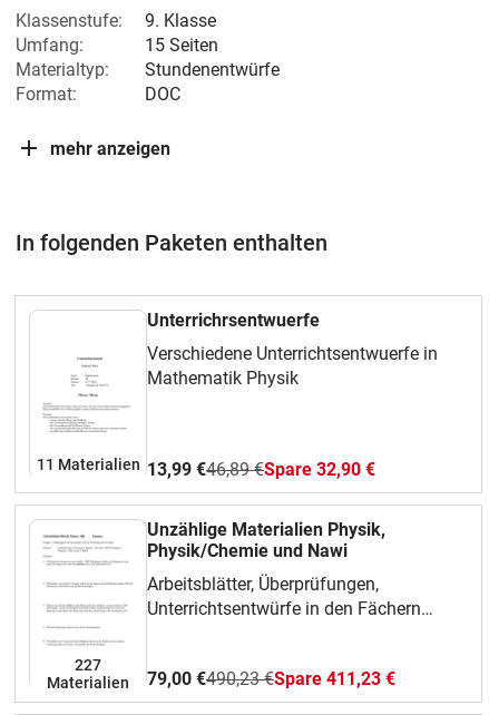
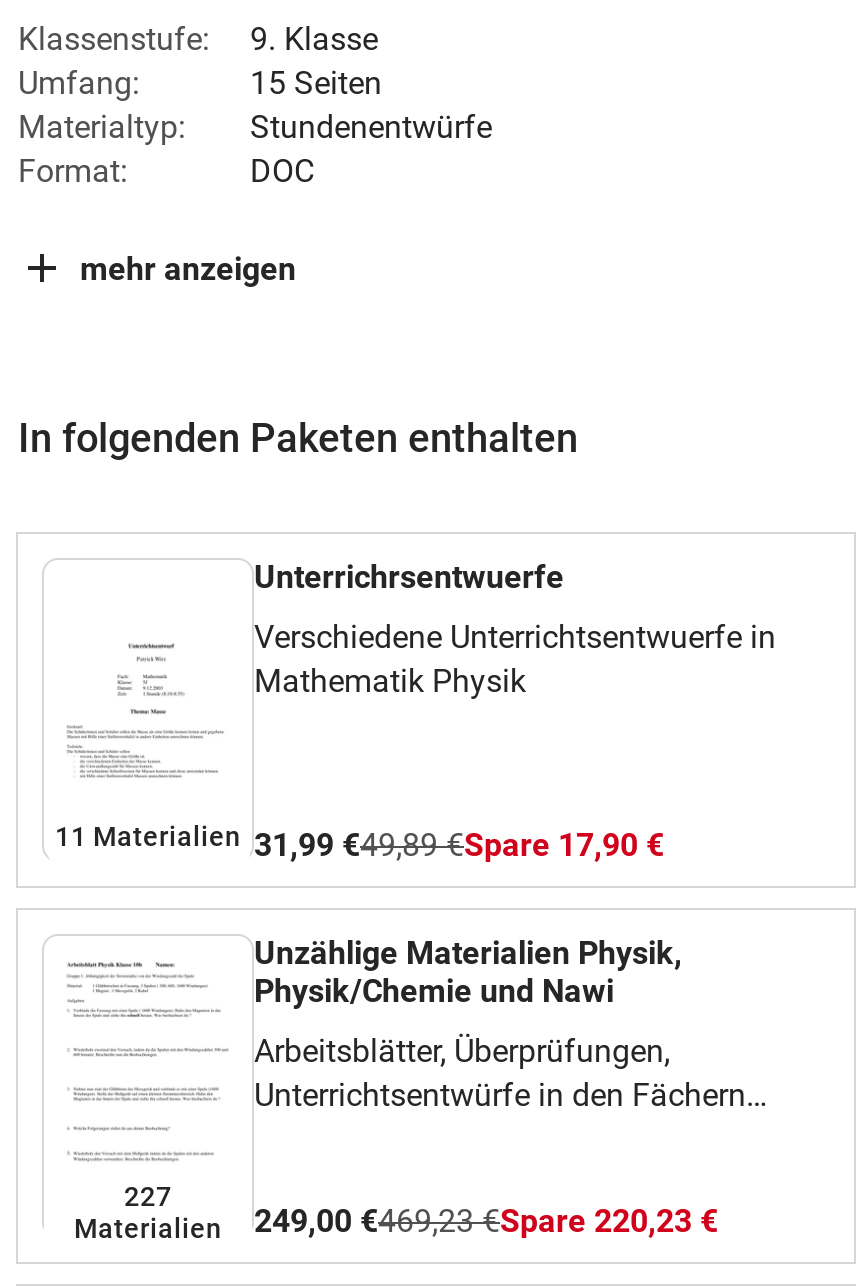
[36,455,375,480] 11 Materialien 13,99 €46,89 €Spare 32,90 € -> [55,819,664,864] 11 Materialien 31,99 €49,89 €Spare 17,90 €
[47,668,395,691] Materialien 79,00 €490,23 €Spare 411,23 € -> [74,1202,718,1243] Materialien 249,00 €469,23 €Spare 220,23 €

